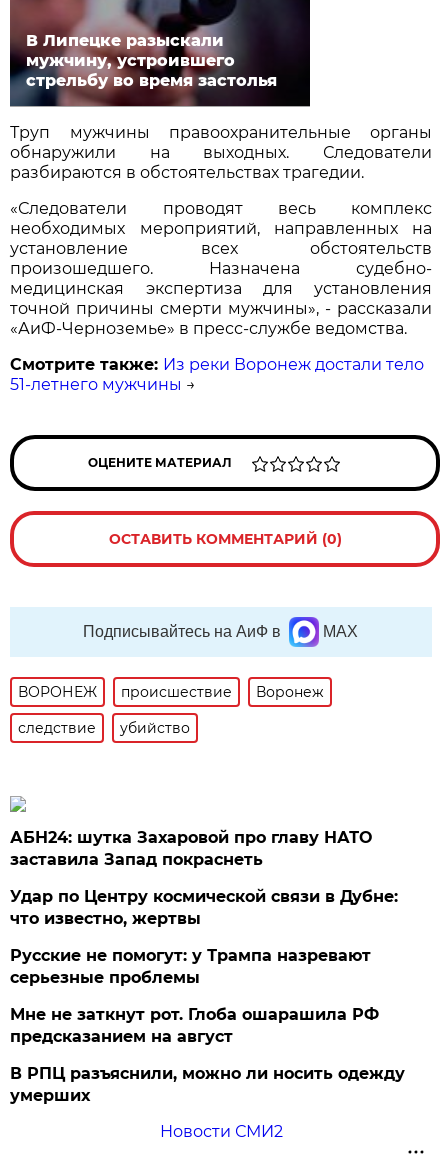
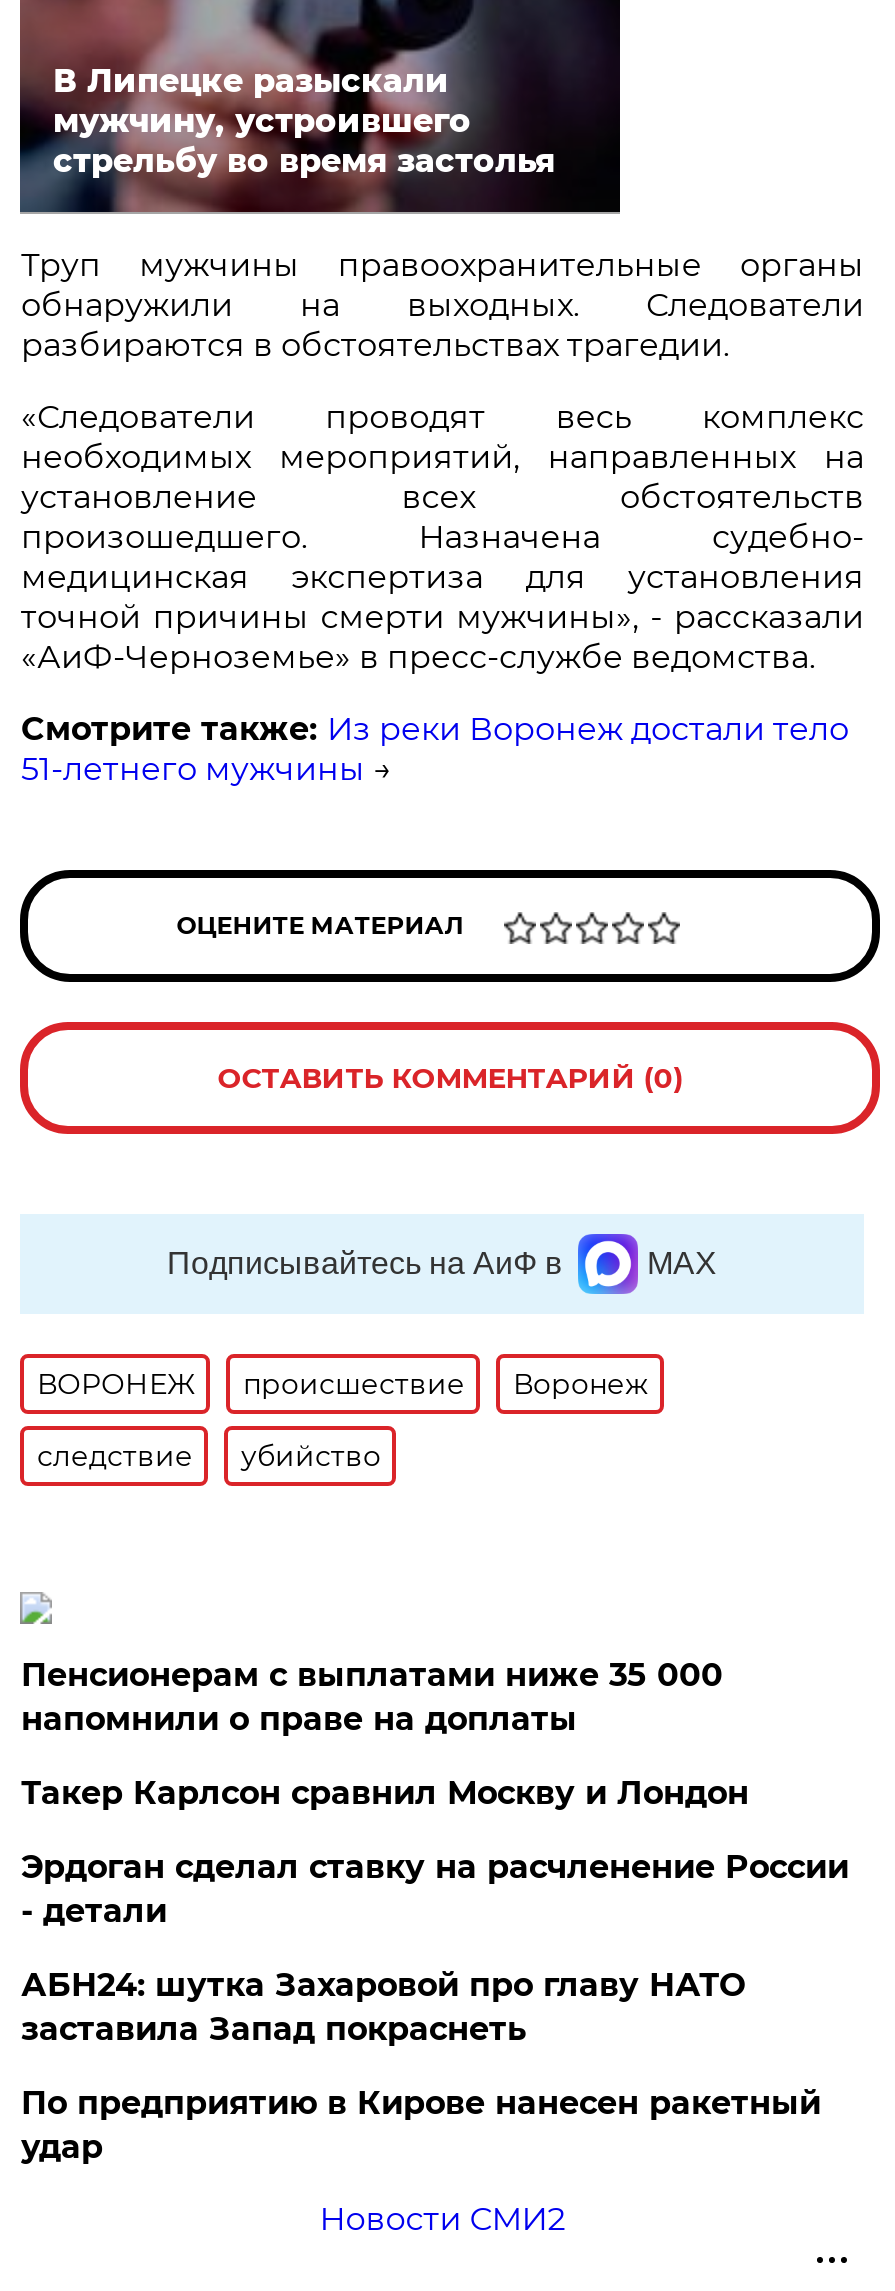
none -> [21,1656,849,1930] Пенсионерам с выплатами ниже 35 000 | напомнили о праве на доплаты | Такер Карлсон сравнил Москву и Лондон | Эрдоган сделал ставку на расчленение России | - детали
moved [10,828,372,869] -> [21,1966,745,2048]: АБН24: шутка Захаровой про главу НАТО | заставила Запад покраснеть
[10,887,405,1105] Удар по Центру космической связи в Дубне: | что известно, жертвы | Русские не помогут: у Трампа назревают | серьезные проблемы | Мне не заткнут рот. Глоба ошарашила РФ | предсказанием на август | В РПЦ разъяснили, можно ли носить одежду | умерших -> [21,2084,821,2166] По предприятию в Кирове нанесен ракетный | удар

